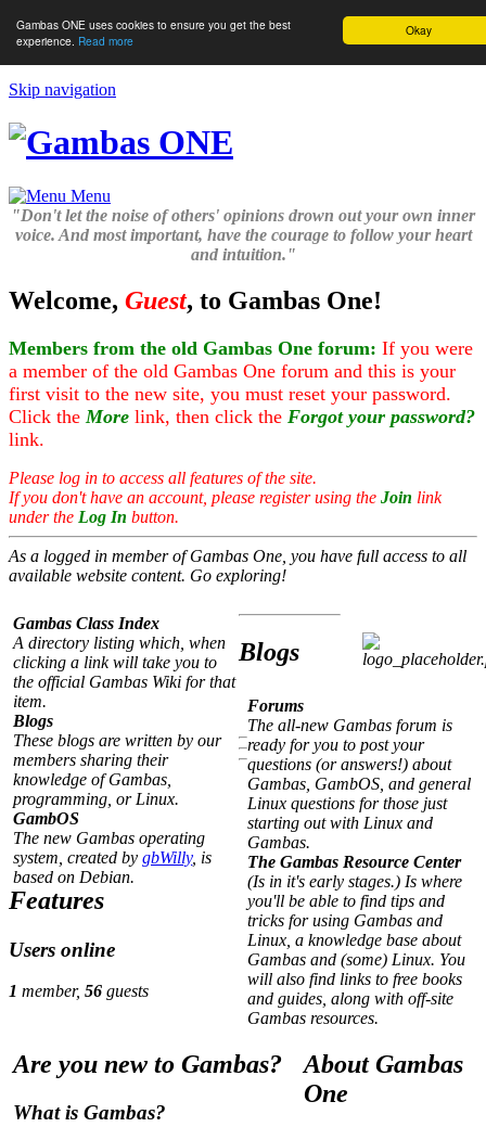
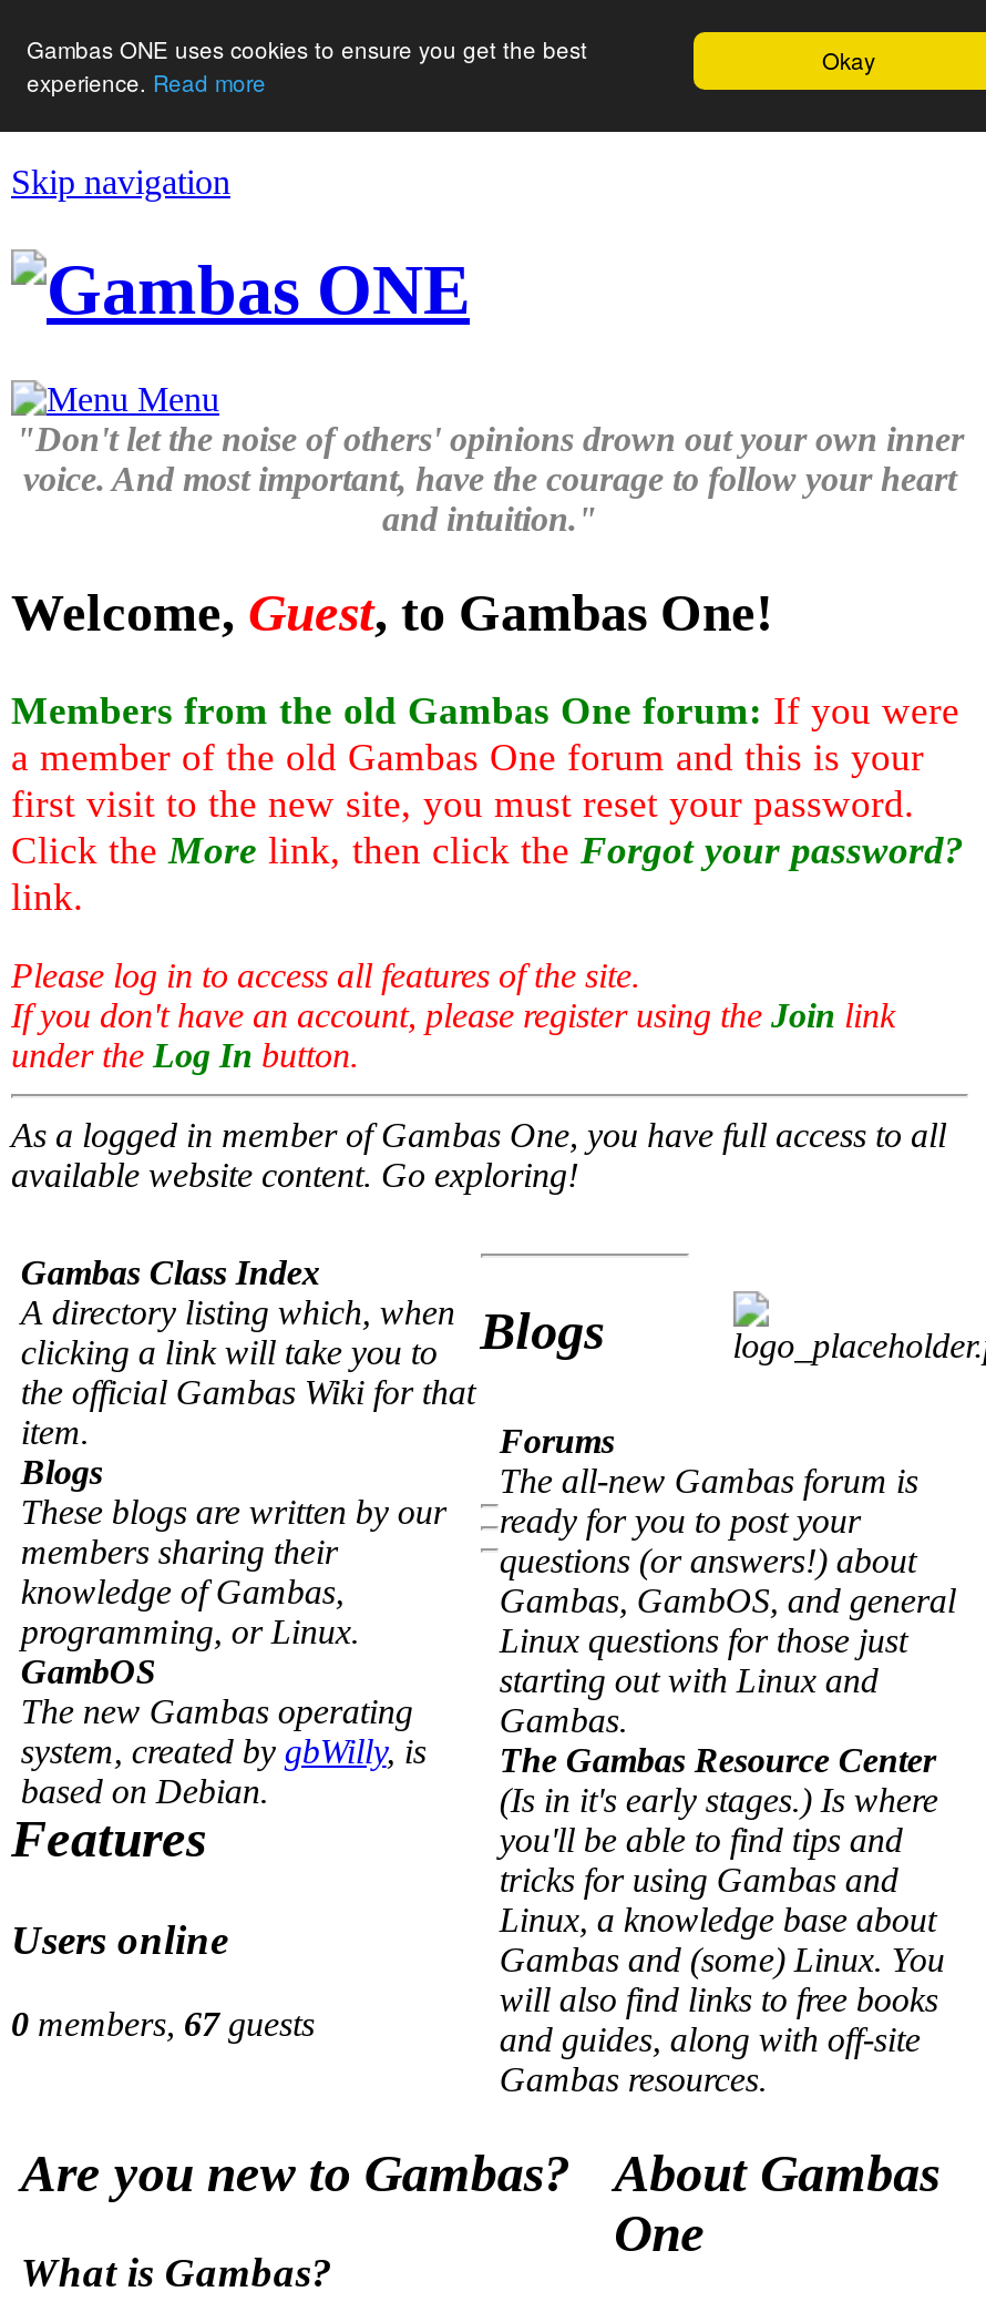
[9,982,149,1000] 1 member, 56 guests -> [11,2006,315,2043] 0 members, 67 guests

